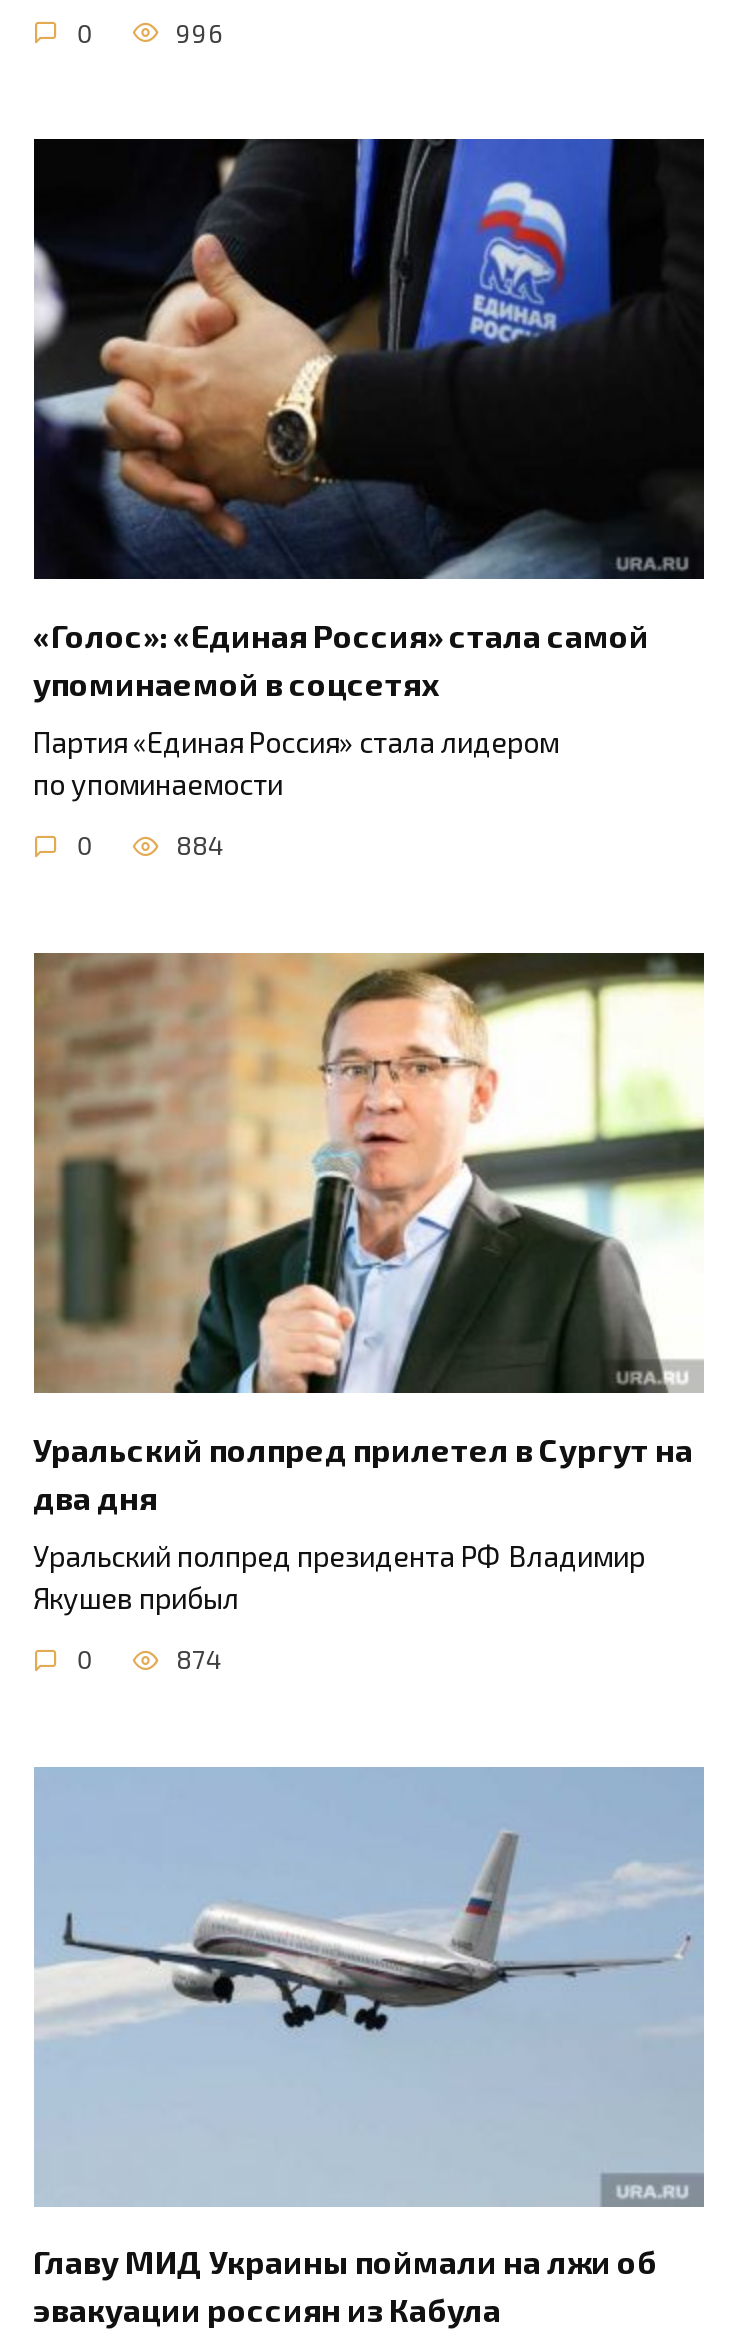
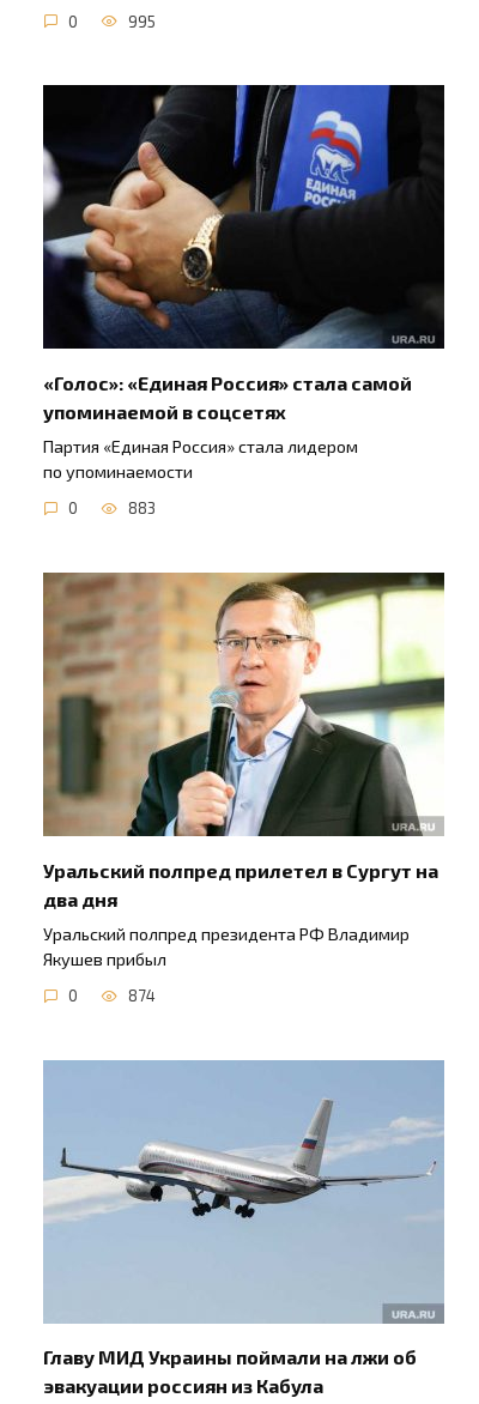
[176,16,224,48] 996 -> [128,12,156,31] 995
[176,830,224,862] 884 -> [128,499,156,518] 883

